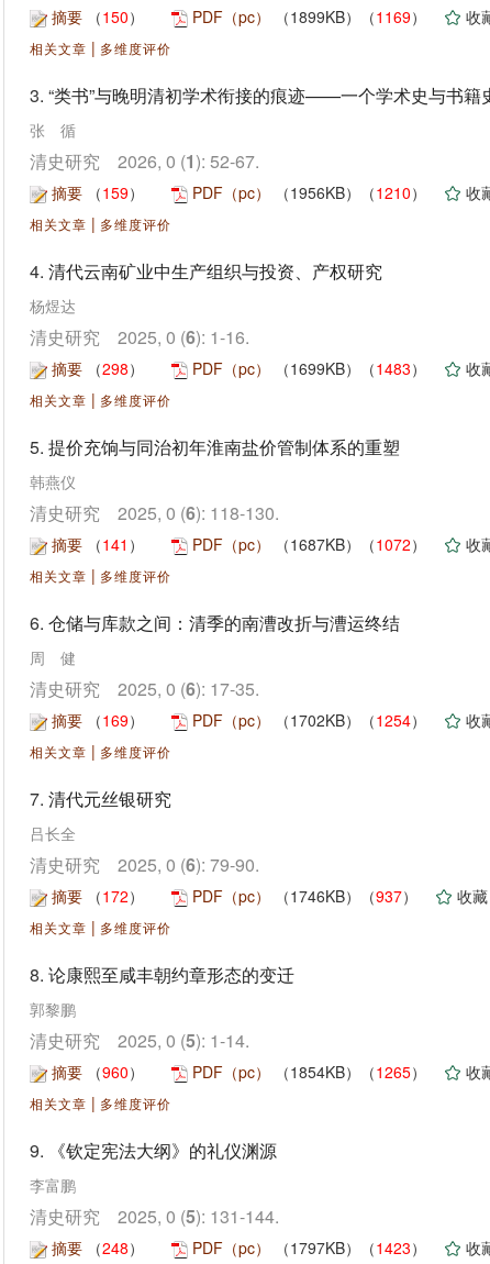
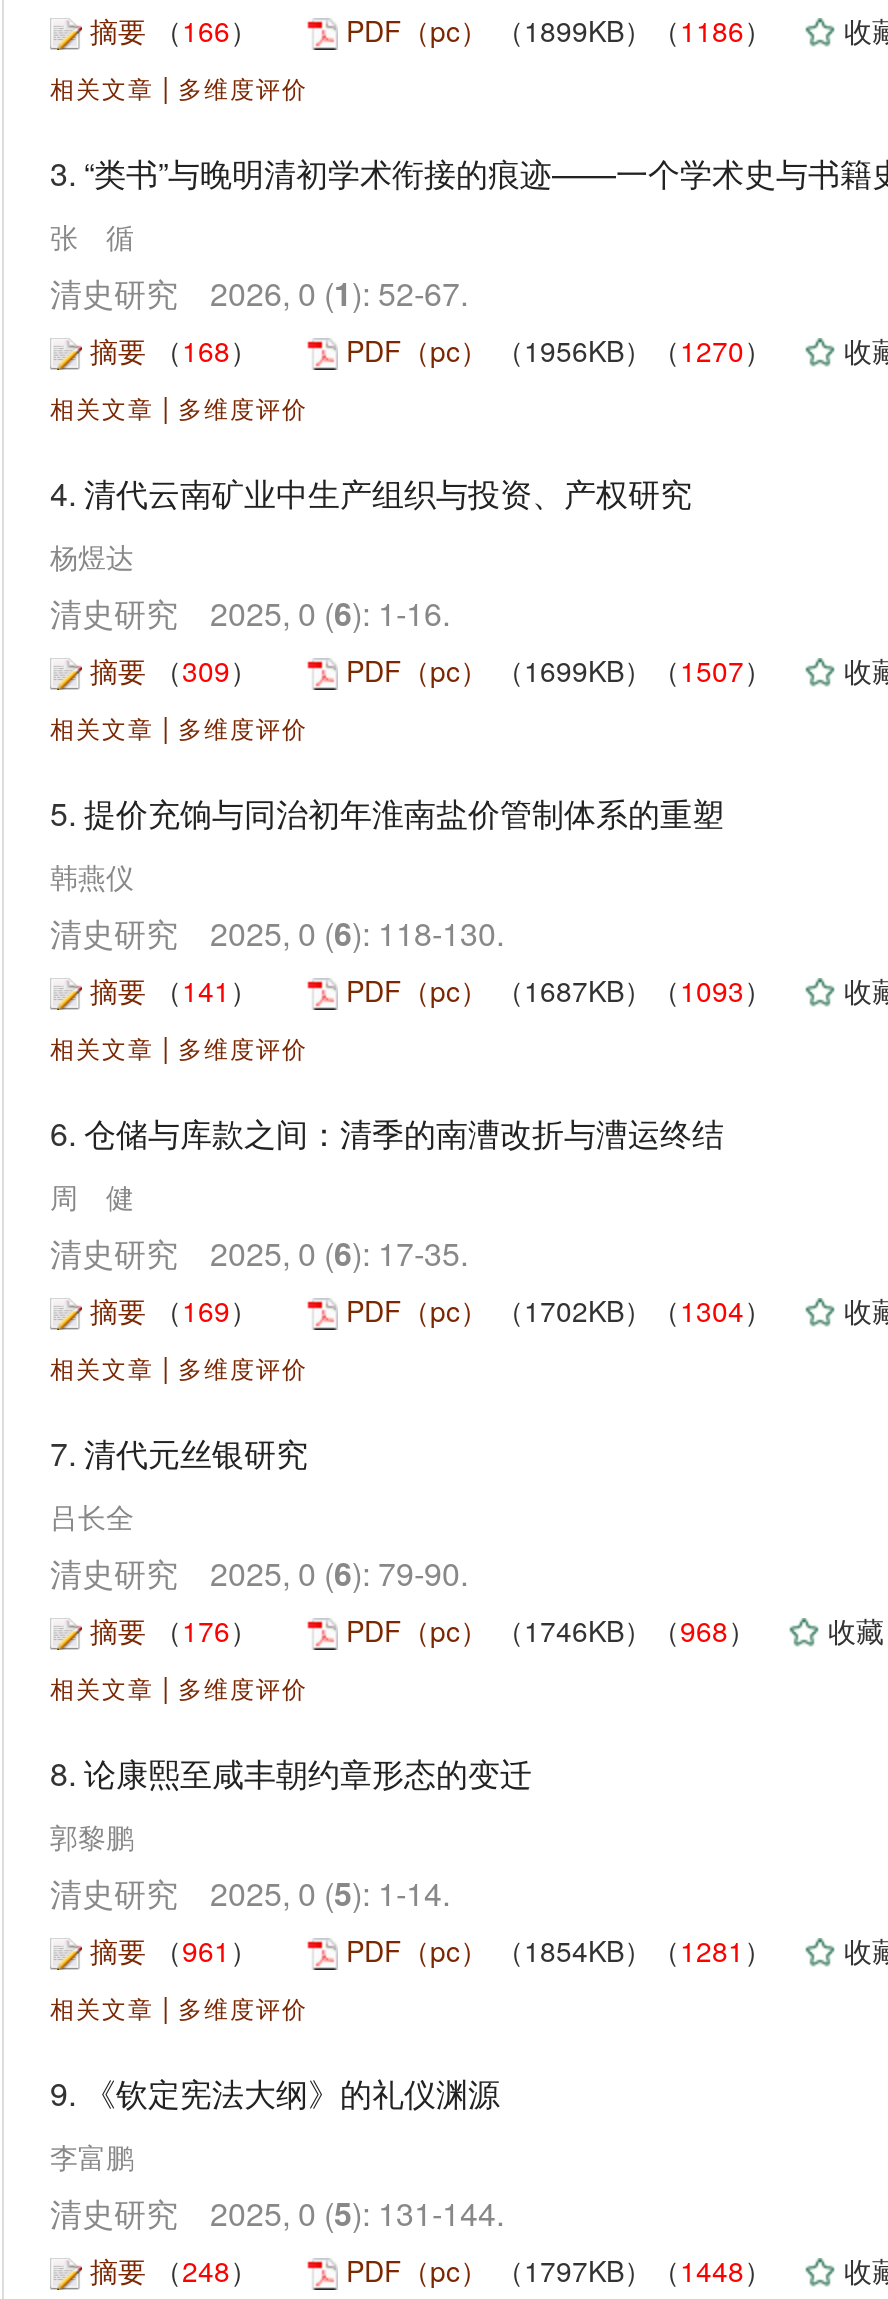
[52,5,170,27] 摘要（150） -> [90,10,306,50] 摘要（166）
[192,5,444,27] PDF（pc）（1899KB）（1169） -> [346,10,804,50] PDF（pc）（1899KB）（1186）
[52,181,170,203] 摘要（159） -> [90,330,306,370] 摘要（168）
[192,181,444,203] PDF（pc）（1956KB）（1210） -> [346,330,804,370] PDF（pc）（1956KB）（1270）
[52,357,170,379] 摘要（298） -> [90,650,306,690] 摘要（309）
[192,357,444,379] PDF（pc）（1699KB）（1483） -> [346,650,804,690] PDF（pc）（1699KB）（1507）
[192,533,444,555] PDF（pc）（1687KB）（1072） -> [346,970,804,1010] PDF（pc）（1687KB）（1093）
[192,709,444,731] PDF（pc）（1702KB）（1254） -> [346,1290,804,1330] PDF（pc）（1702KB）（1304）
[52,885,170,907] 摘要（172） -> [90,1610,306,1650] 摘要（176）
[192,885,435,907] PDF（pc）（1746KB）（937） -> [346,1610,788,1650] PDF（pc）（1746KB）（968）
[52,1061,170,1083] 摘要（960） -> [90,1930,306,1970] 摘要（961）
[192,1061,444,1083] PDF（pc）（1854KB）（1265） -> [346,1930,804,1970] PDF（pc）（1854KB）（1281）
[192,1237,444,1259] PDF（pc）（1797KB）（1423） -> [346,2250,804,2290] PDF（pc）（1797KB）（1448）

